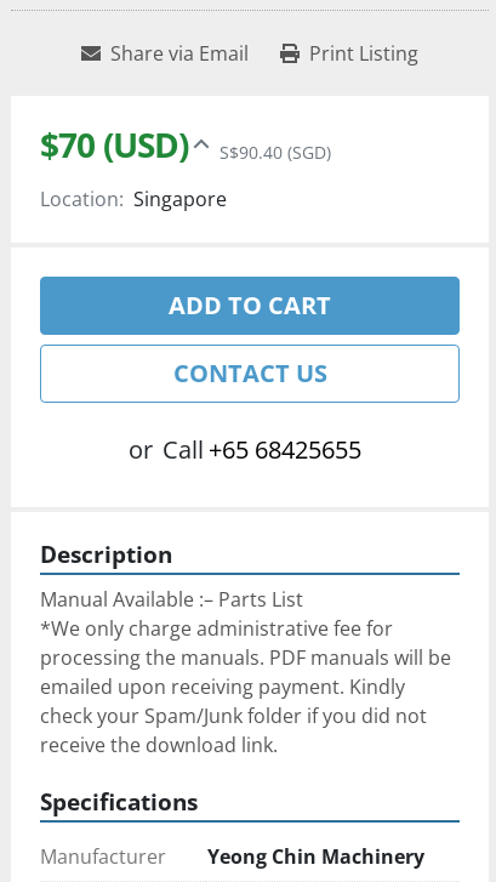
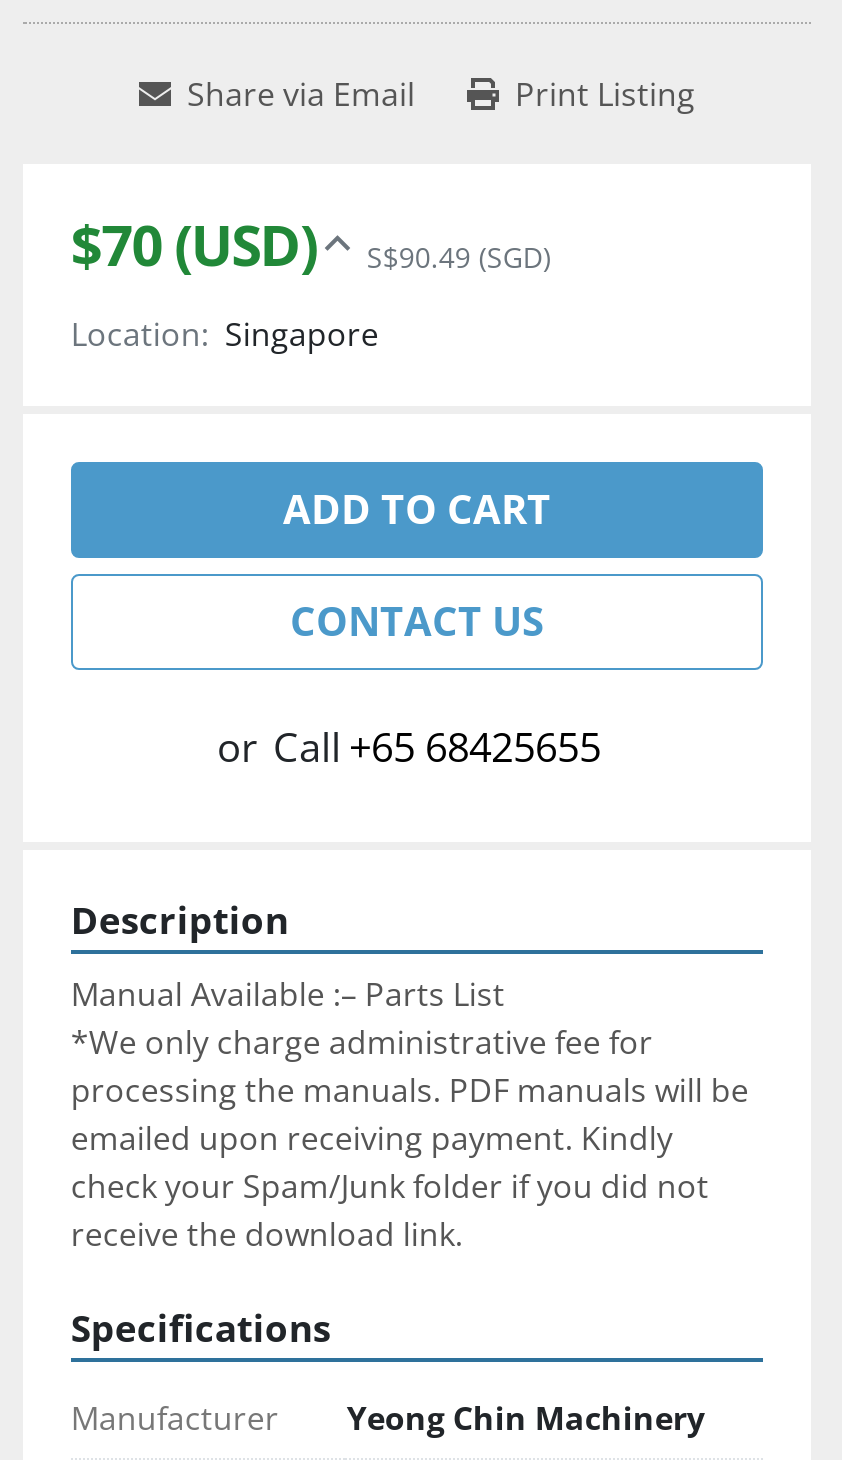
[40,121,331,167] $70 (USD) S$90.40 (SGD) -> [71,206,551,282] $70 (USD) S$90.49 (SGD)

